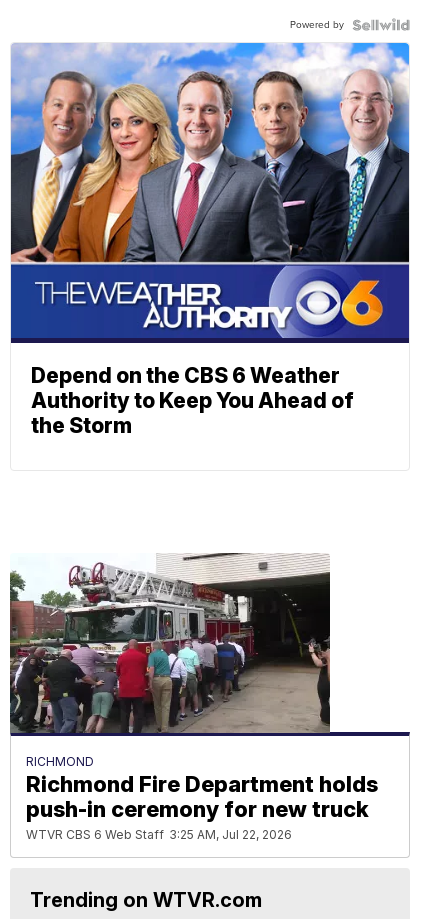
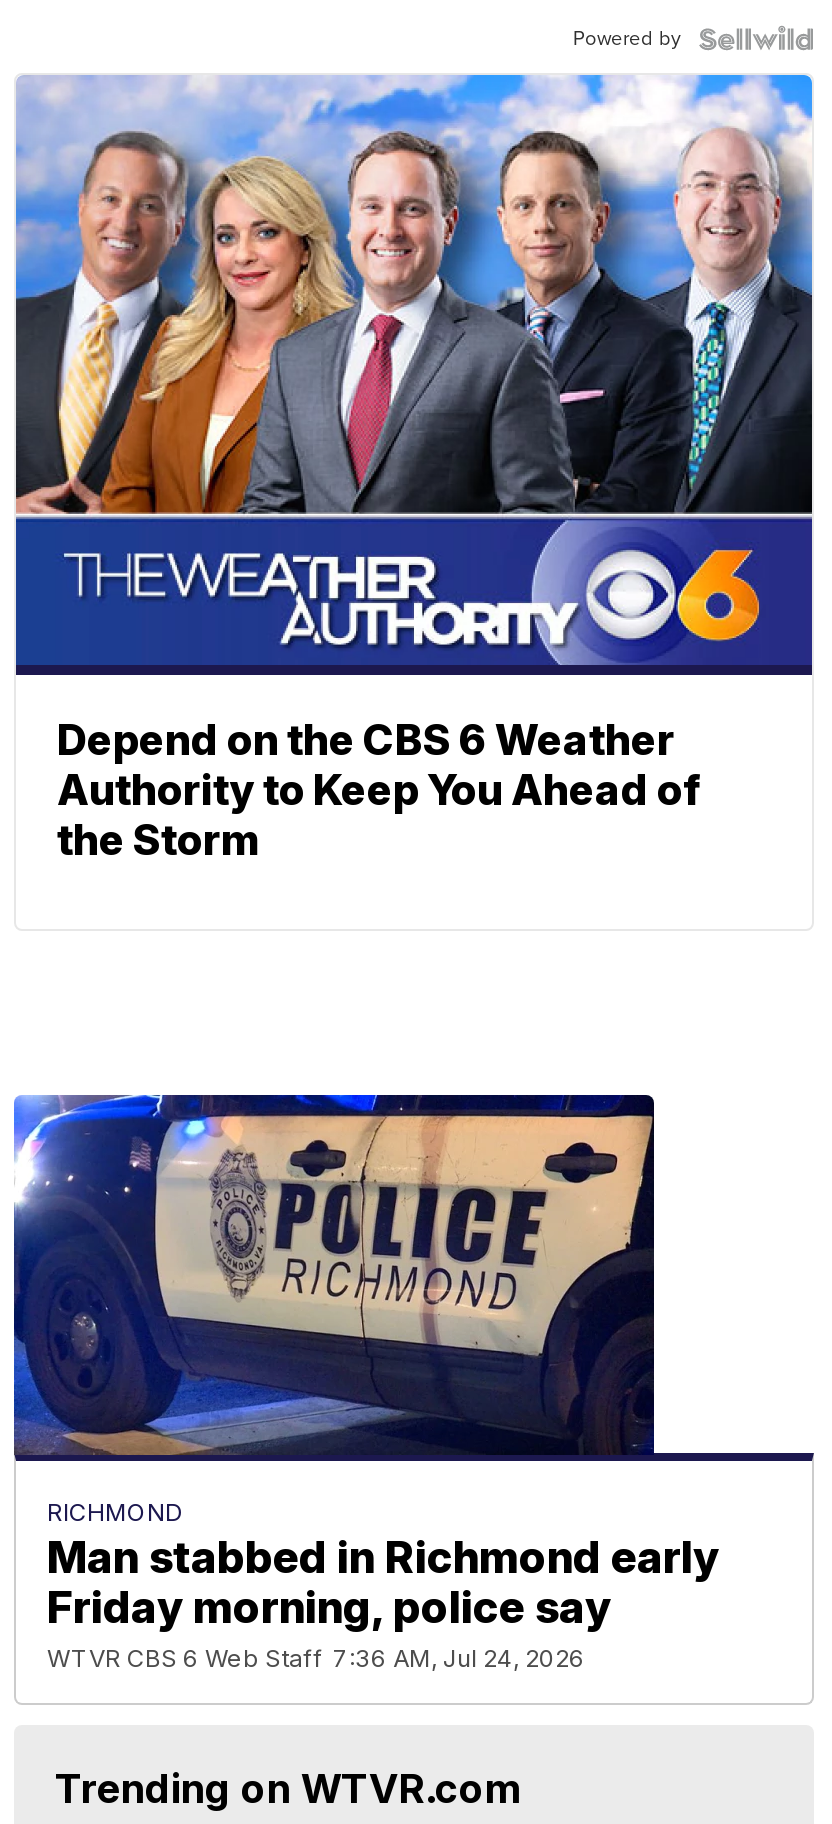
[9,552,378,842] [image] | Richmond Fire Department holds | push-in ceremony for new truck | WTVR CBS 6 Web Staff 3:25 AM, Jul 22, 2026 -> [12,1093,719,1674] [image] | Man stabbed in Richmond early | Friday morning, police say | WTVR CBS 6 Web Staff 7:36 AM, Jul 24, 2026

